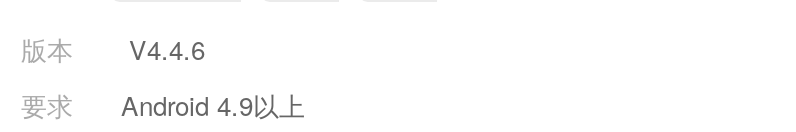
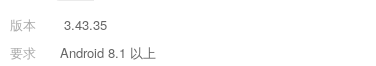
[21,30,205,68] 版本 V4.4.6 -> [10,15,107,34] 版本 3.43.35
[21,86,305,124] 要求 Android 4.9以上 -> [10,43,156,62] 要求 Android 8.1 以上

